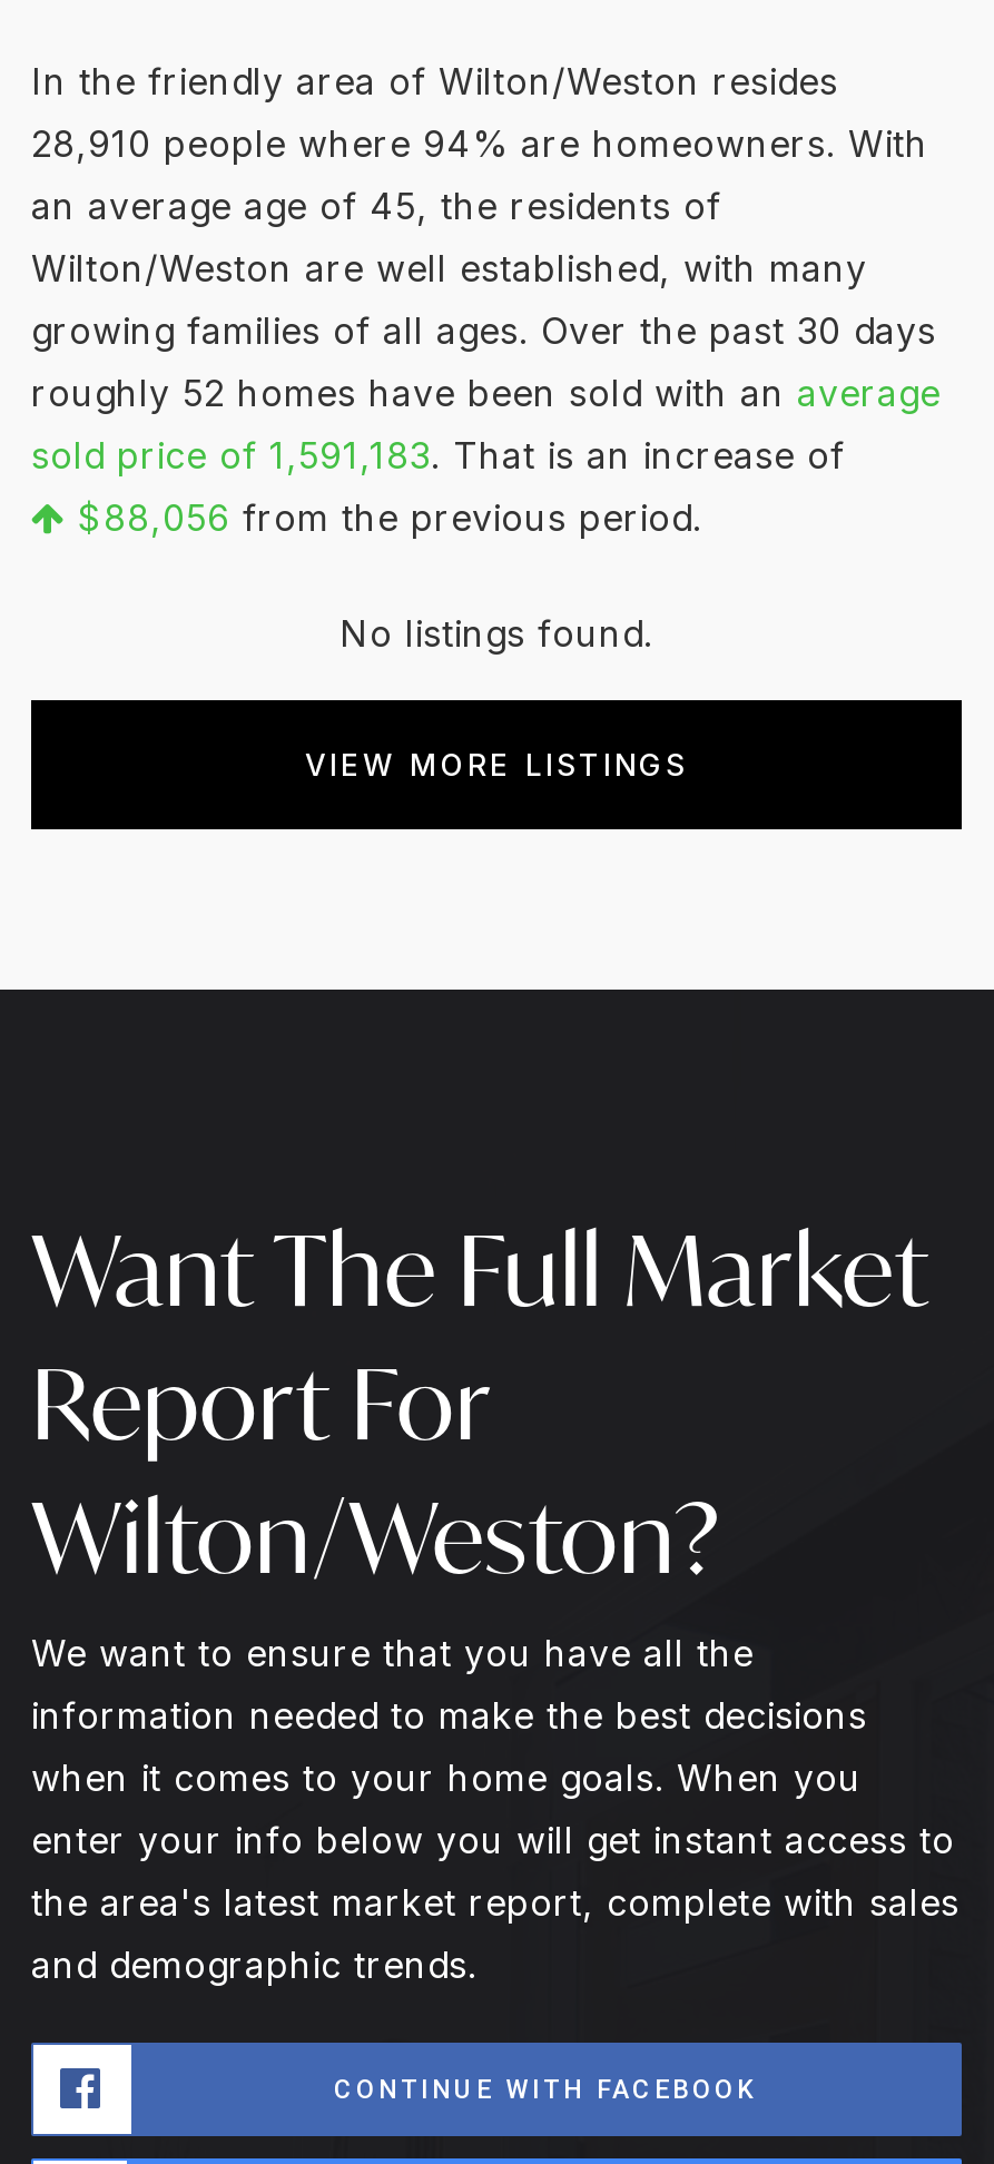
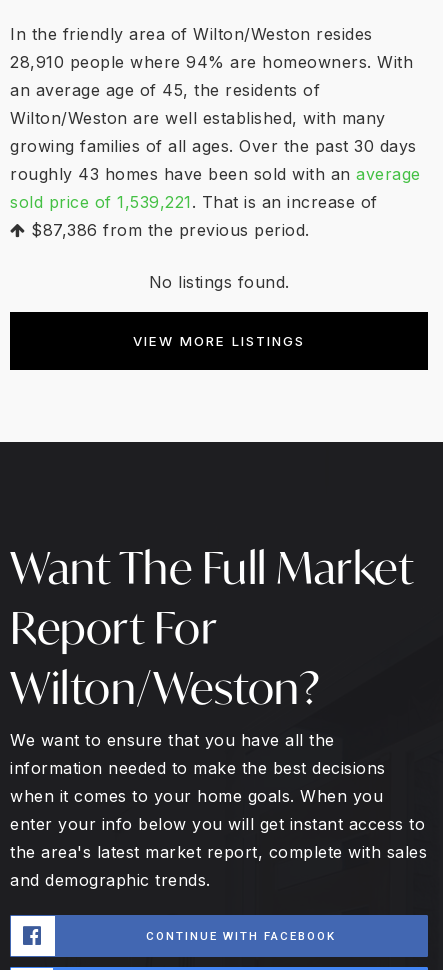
[31,371,941,415] roughly 52 homes have been sold with an average -> [10,164,420,184] roughly 43 homes have been sold with an average
[31,433,845,478] sold price of 1,591,183. That is an increase of -> [10,192,377,212] sold price of 1,539,221. That is an increase of
[66,495,702,540] $88,056 from the previous period. -> [25,220,309,240] $87,386 from the previous period.

